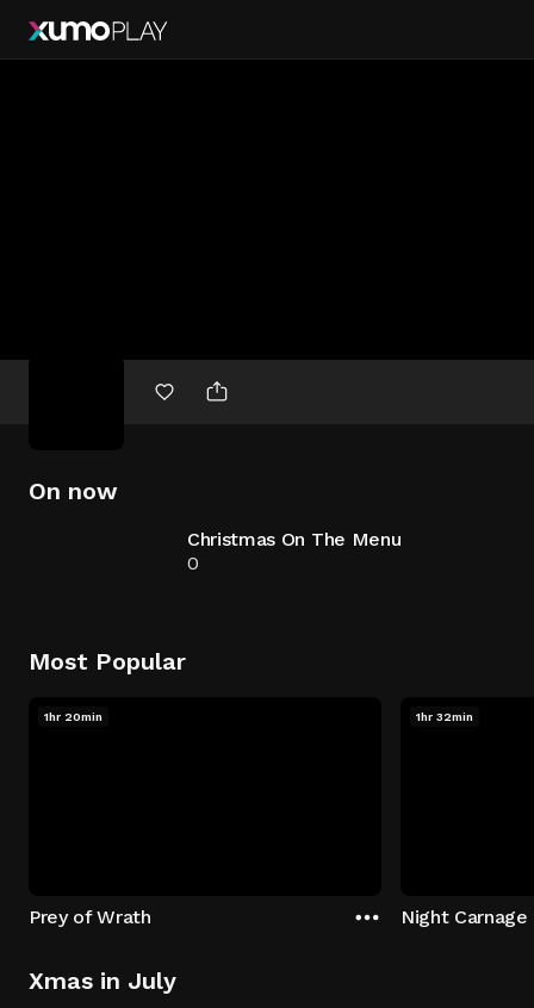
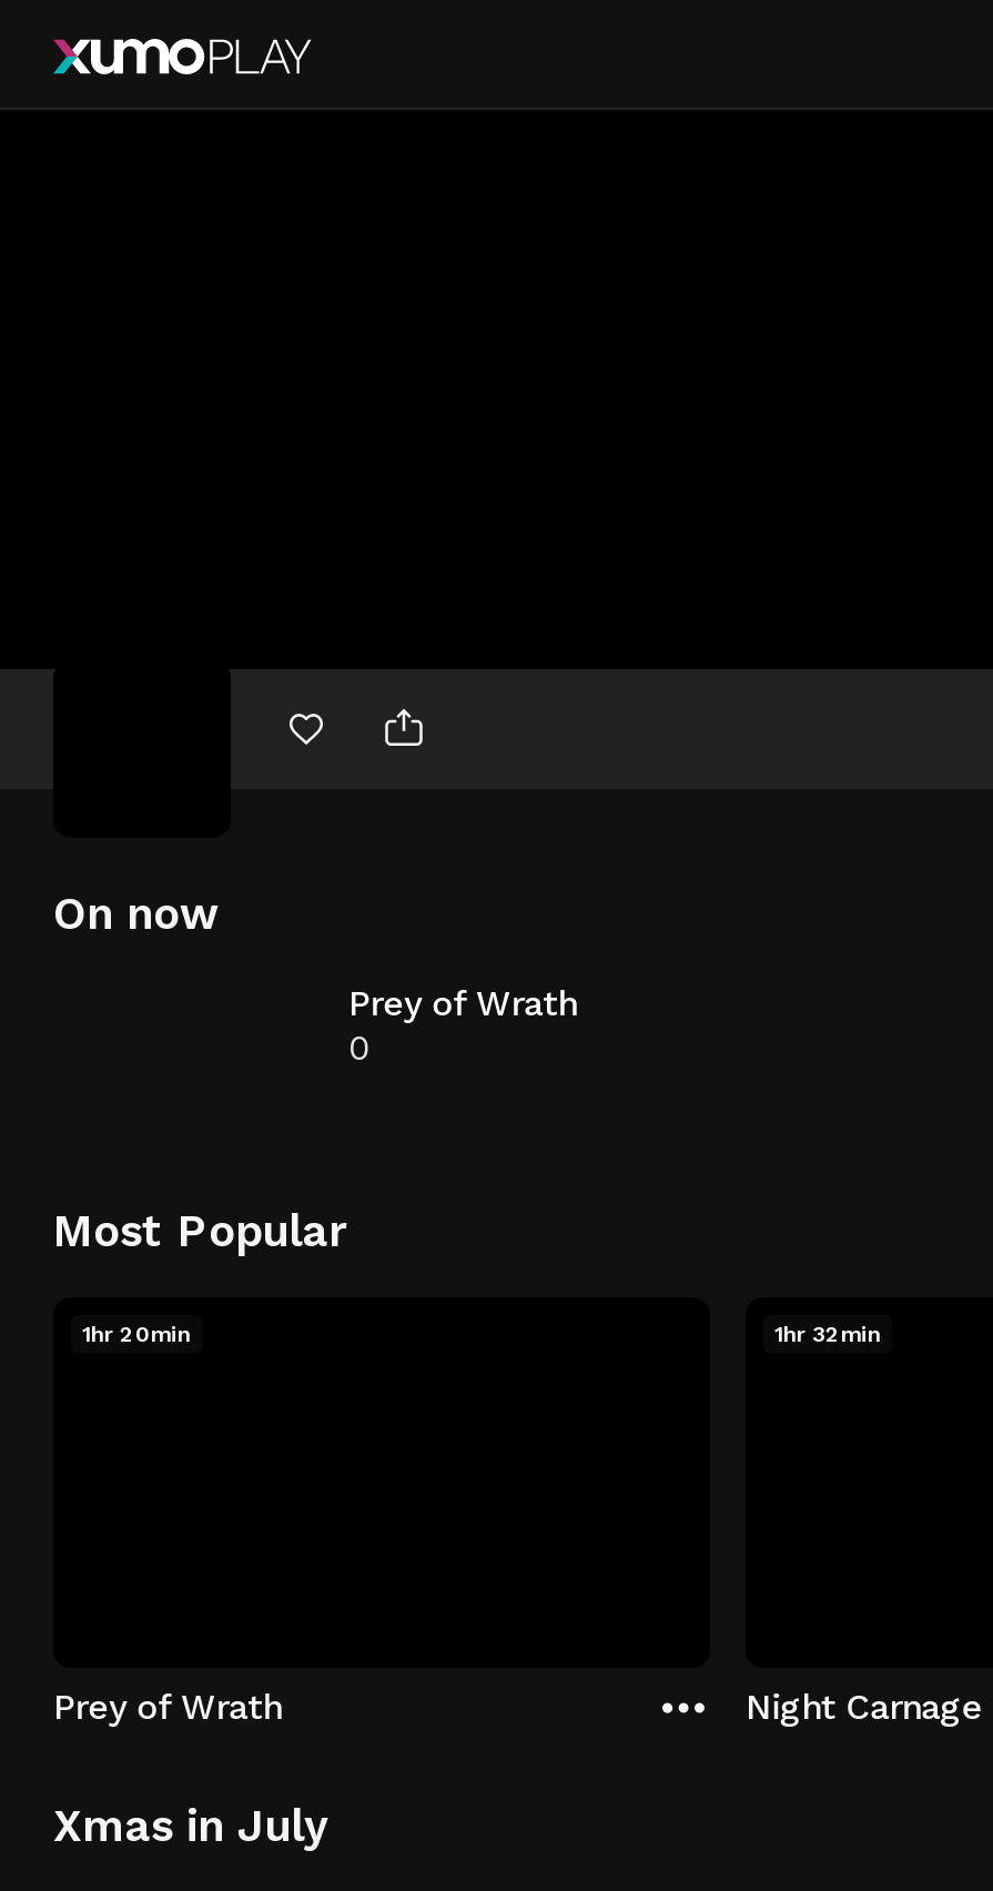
[187,528,401,550] Christmas On The Menu -> [348,982,576,1024] Prey of Wrath

